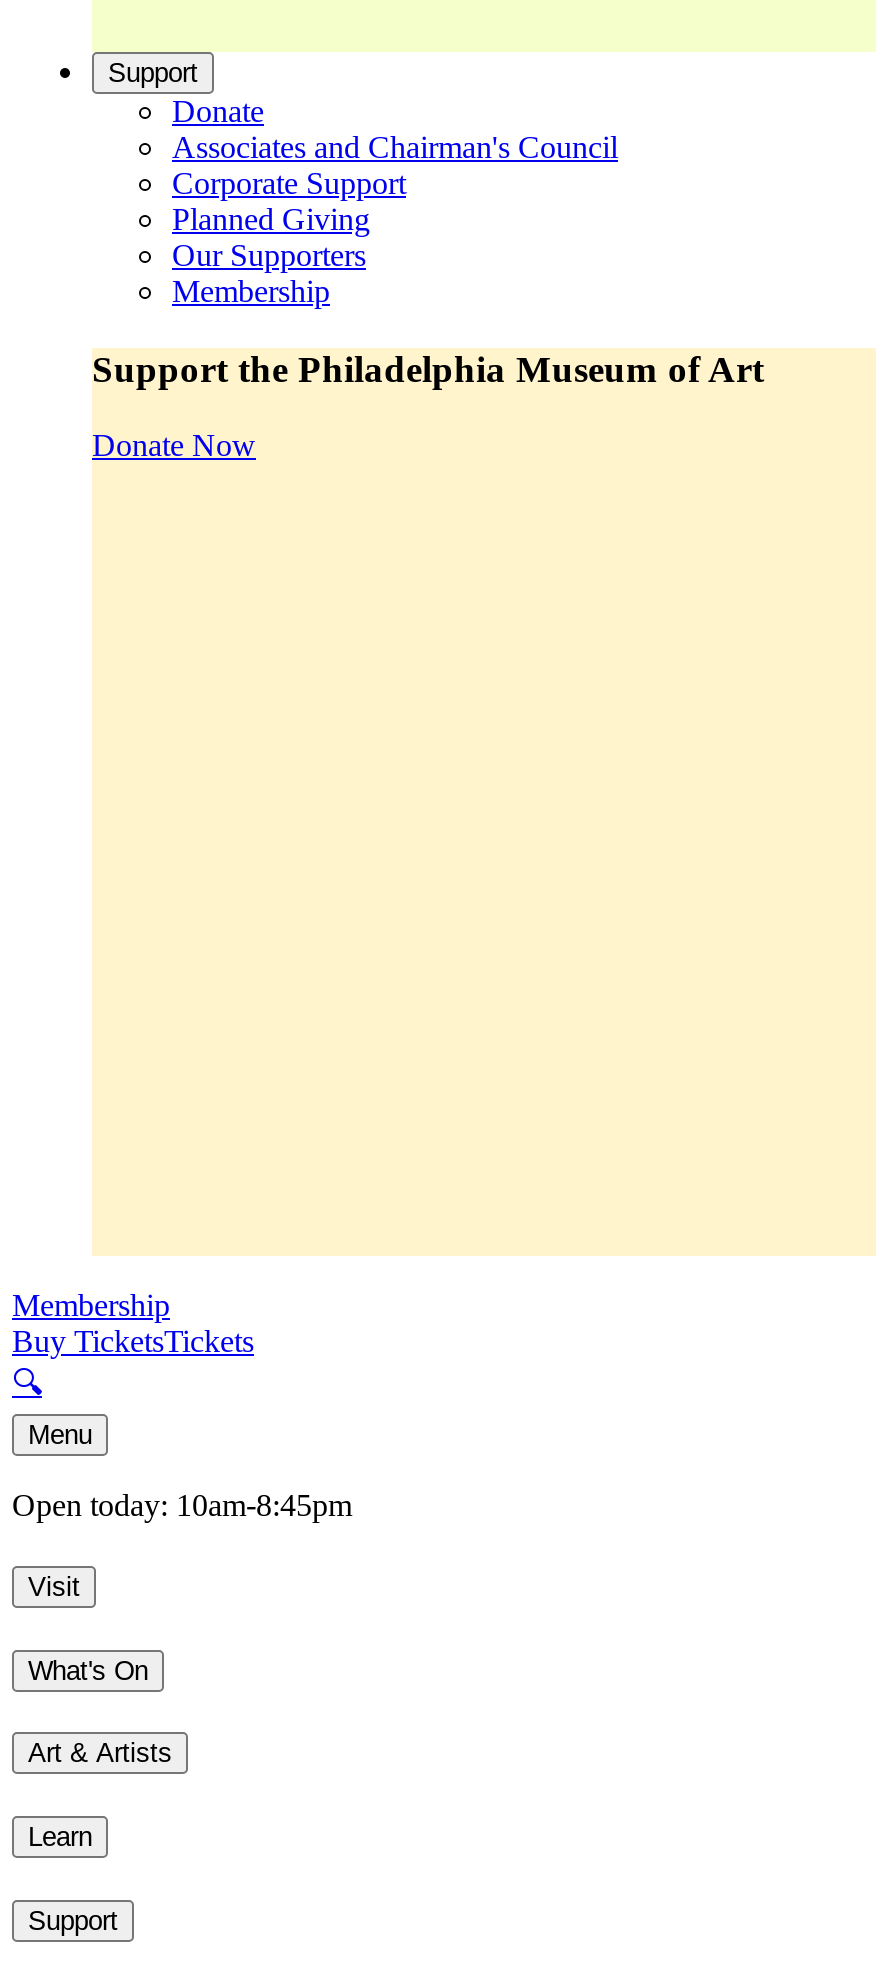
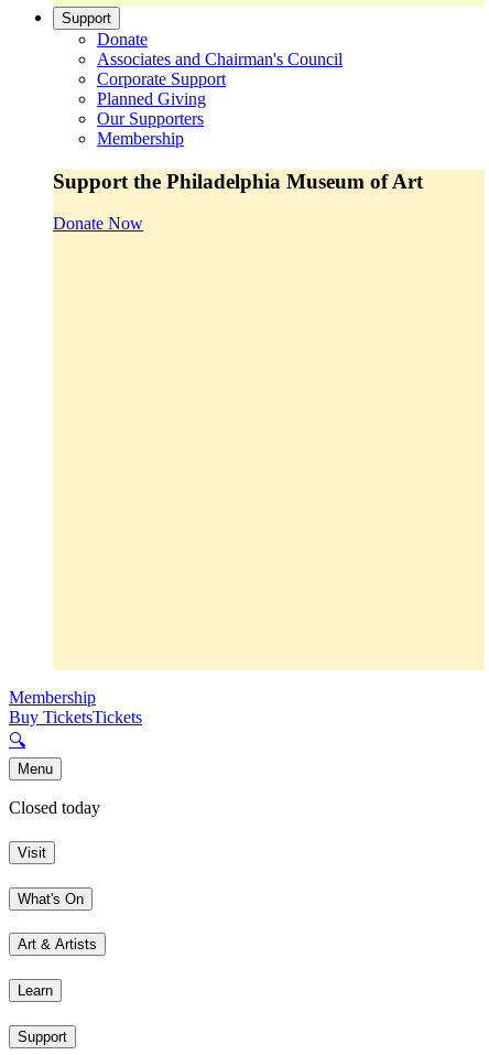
[12,1489,352,1523] Open today: 10am-8:45pm -> [9,798,100,817] Closed today

